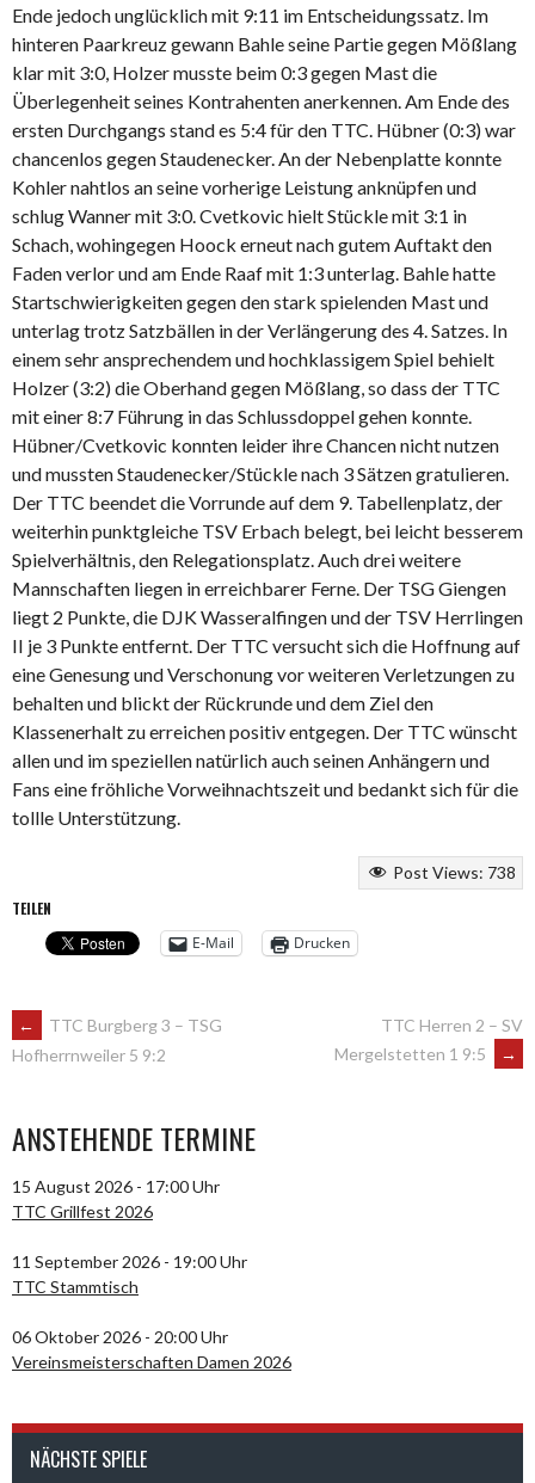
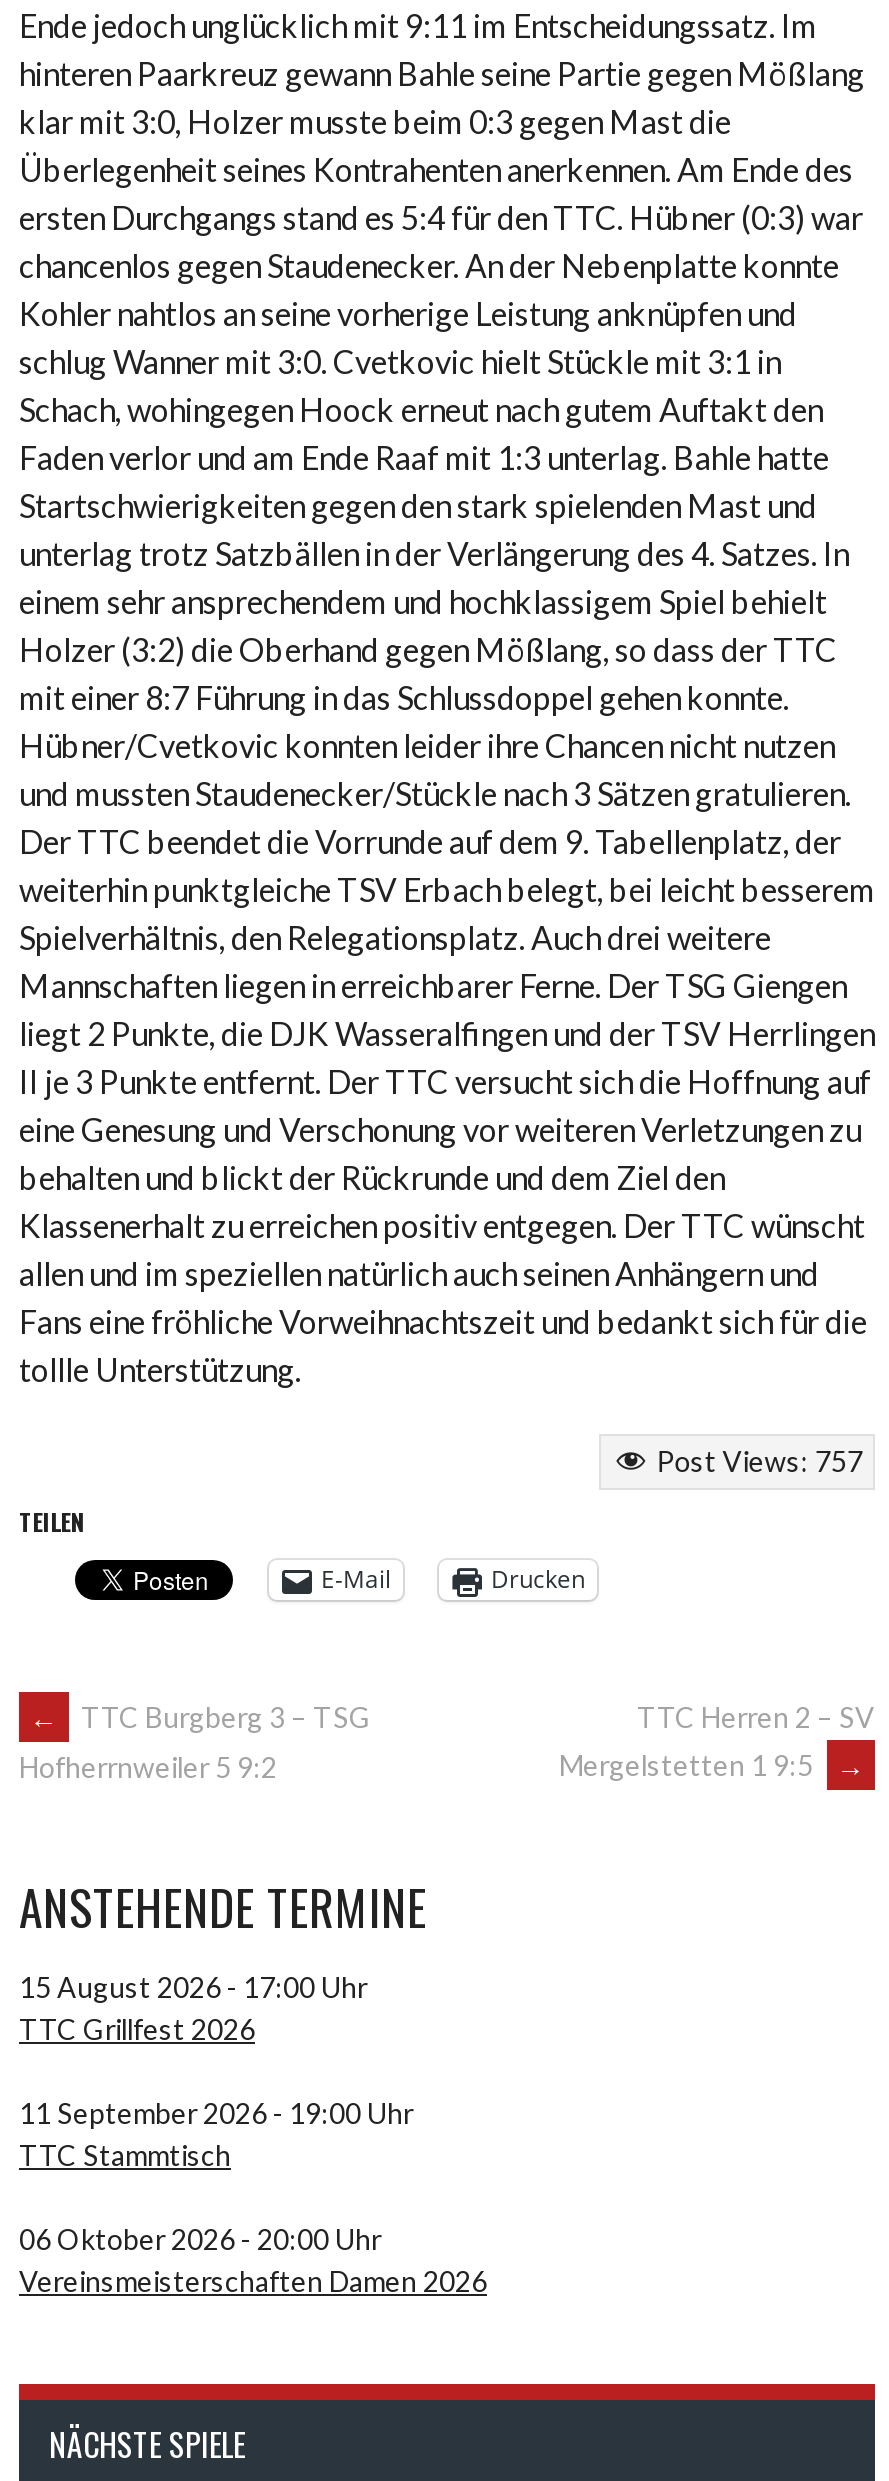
[393,862,516,882] Post Views: 738 -> [657,1443,863,1477] Post Views: 757

